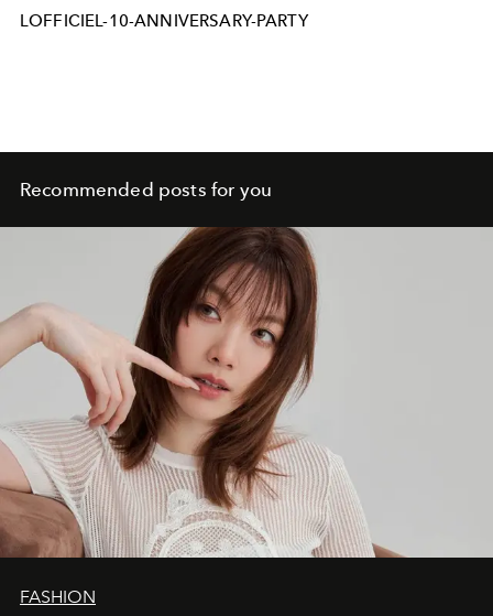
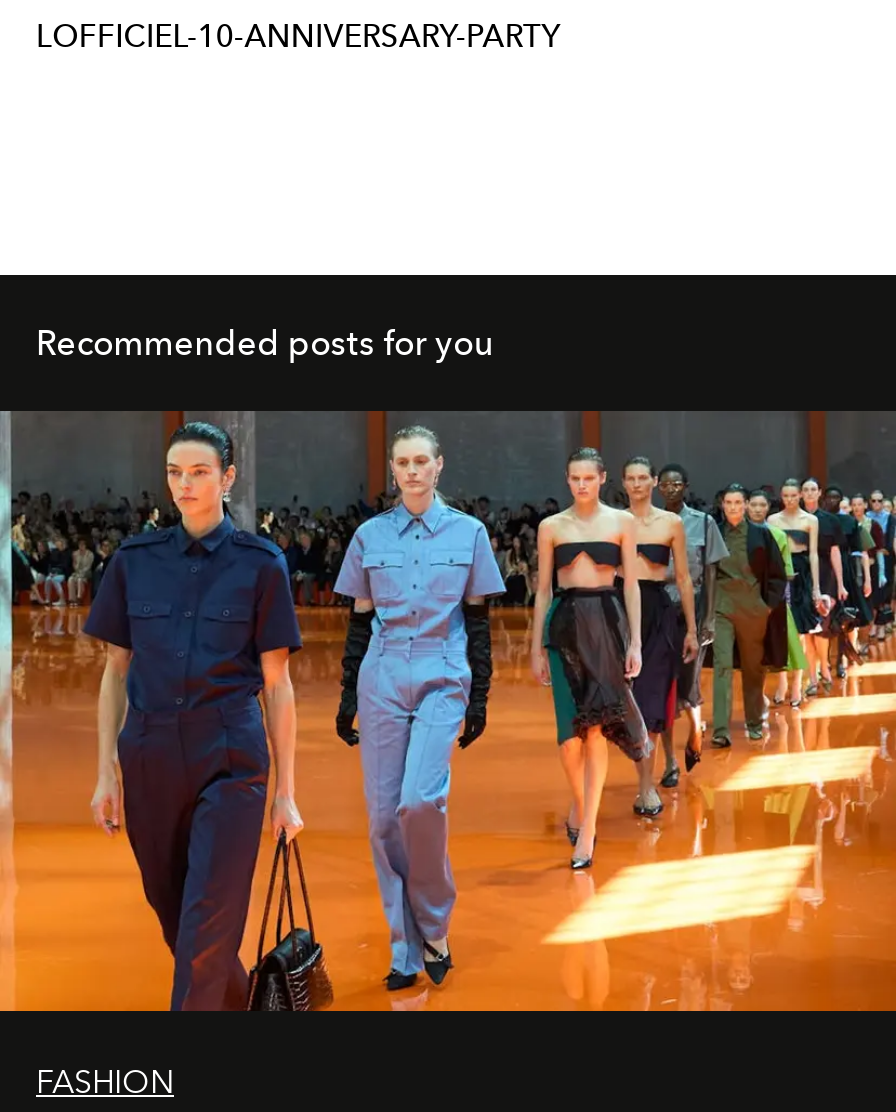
[3,226,490,559] [image] -> [6,411,890,1013] [image]

